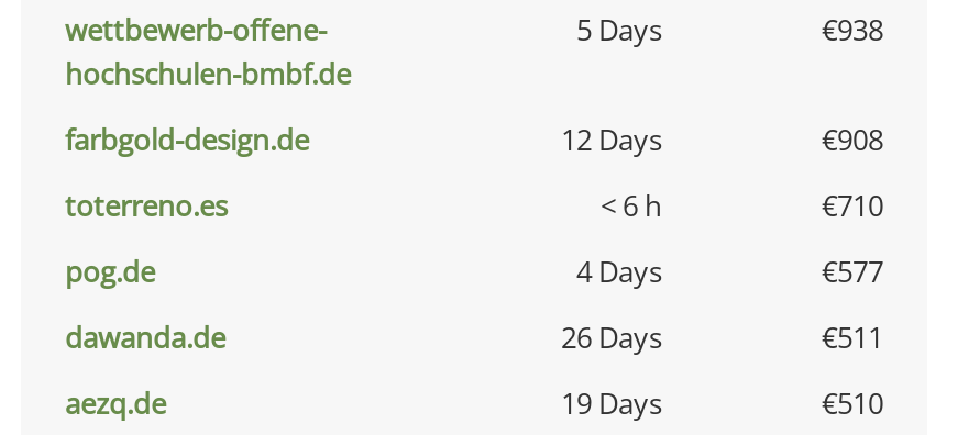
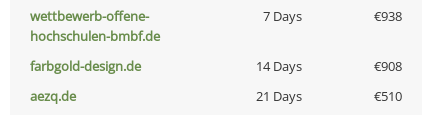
[576,10,662,49] 5 Days -> [262,7,301,25] 7 Days
[561,120,662,159] 12 Days -> [255,57,301,75] 14 Days
[65,186,883,357] toterreno.es | < 6 h | €710 | pog.de | 4 Days | €577 | dawanda.de | 26 Days | €511 -> none
[561,383,662,423] 19 Days -> [255,87,301,105] 21 Days

